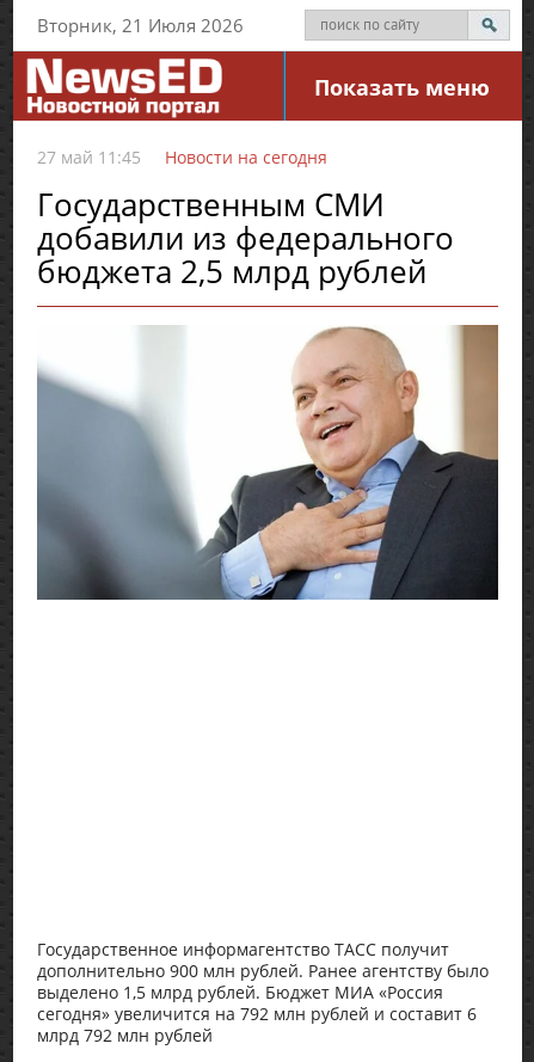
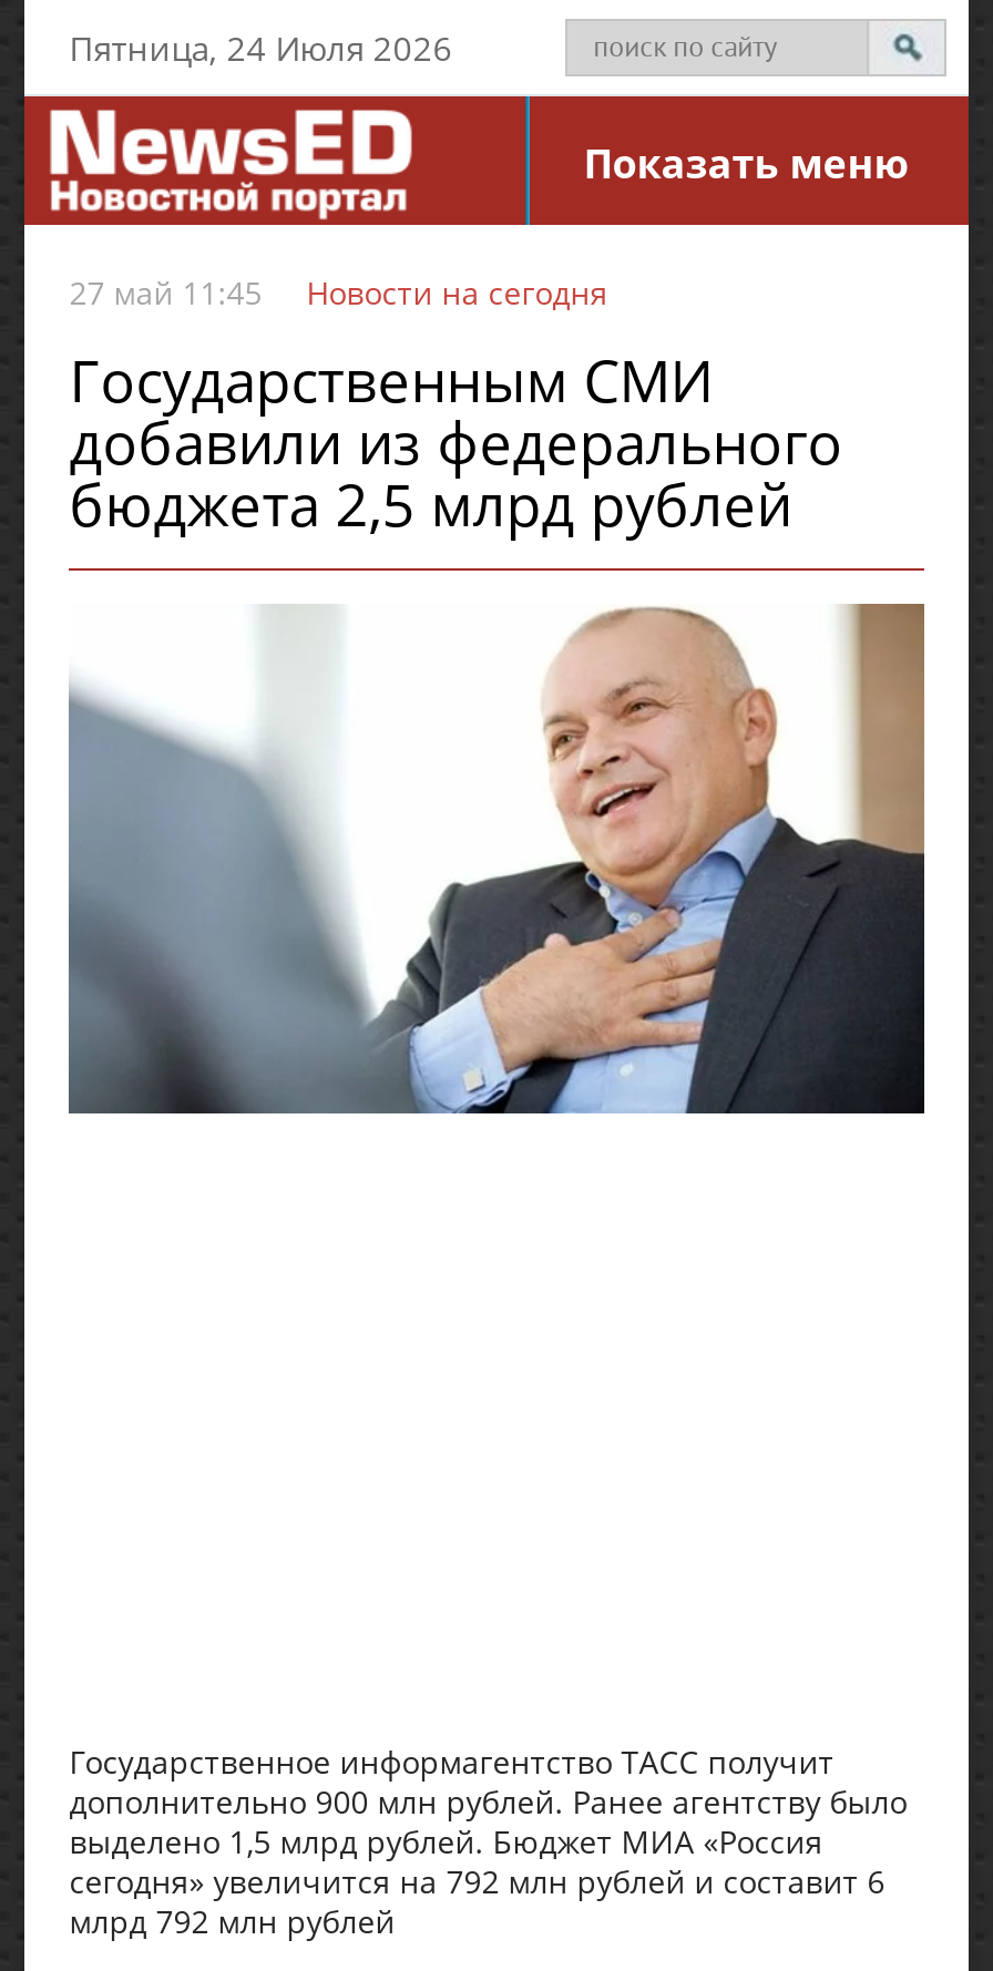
[37,13,244,37] Вторник, 21 Июля 2026 -> [69,25,453,70] Пятница, 24 Июля 2026

